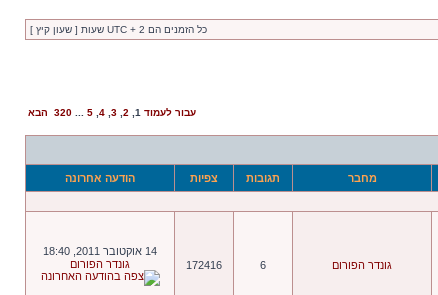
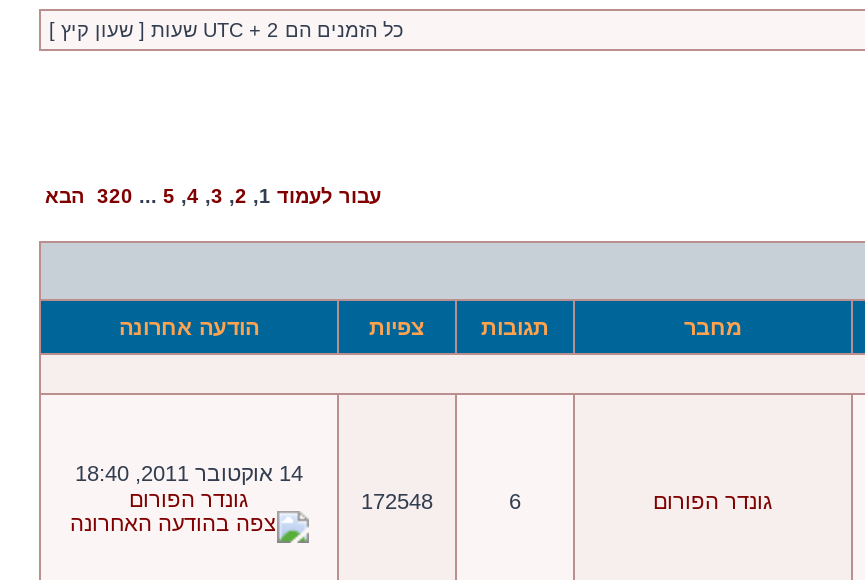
[186,259,222,271] 172416 -> [361,489,433,513] 172548

